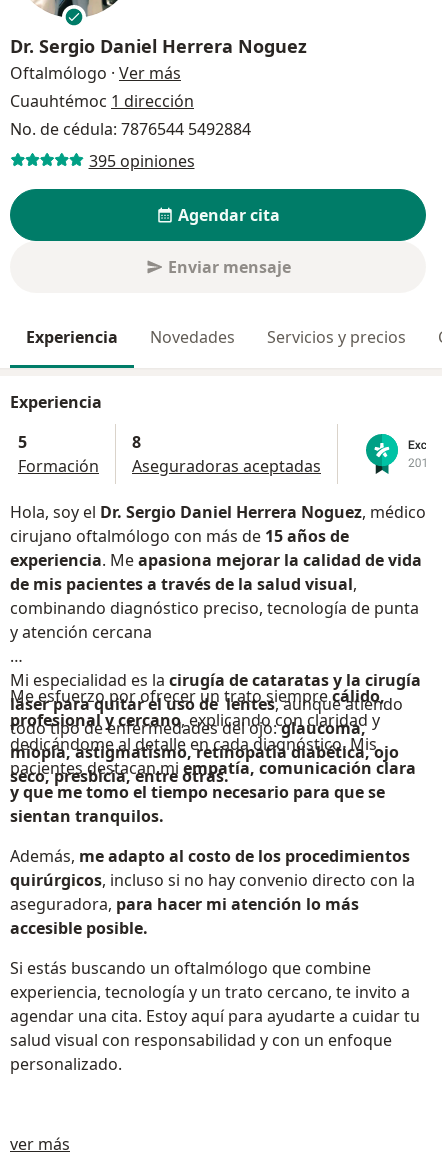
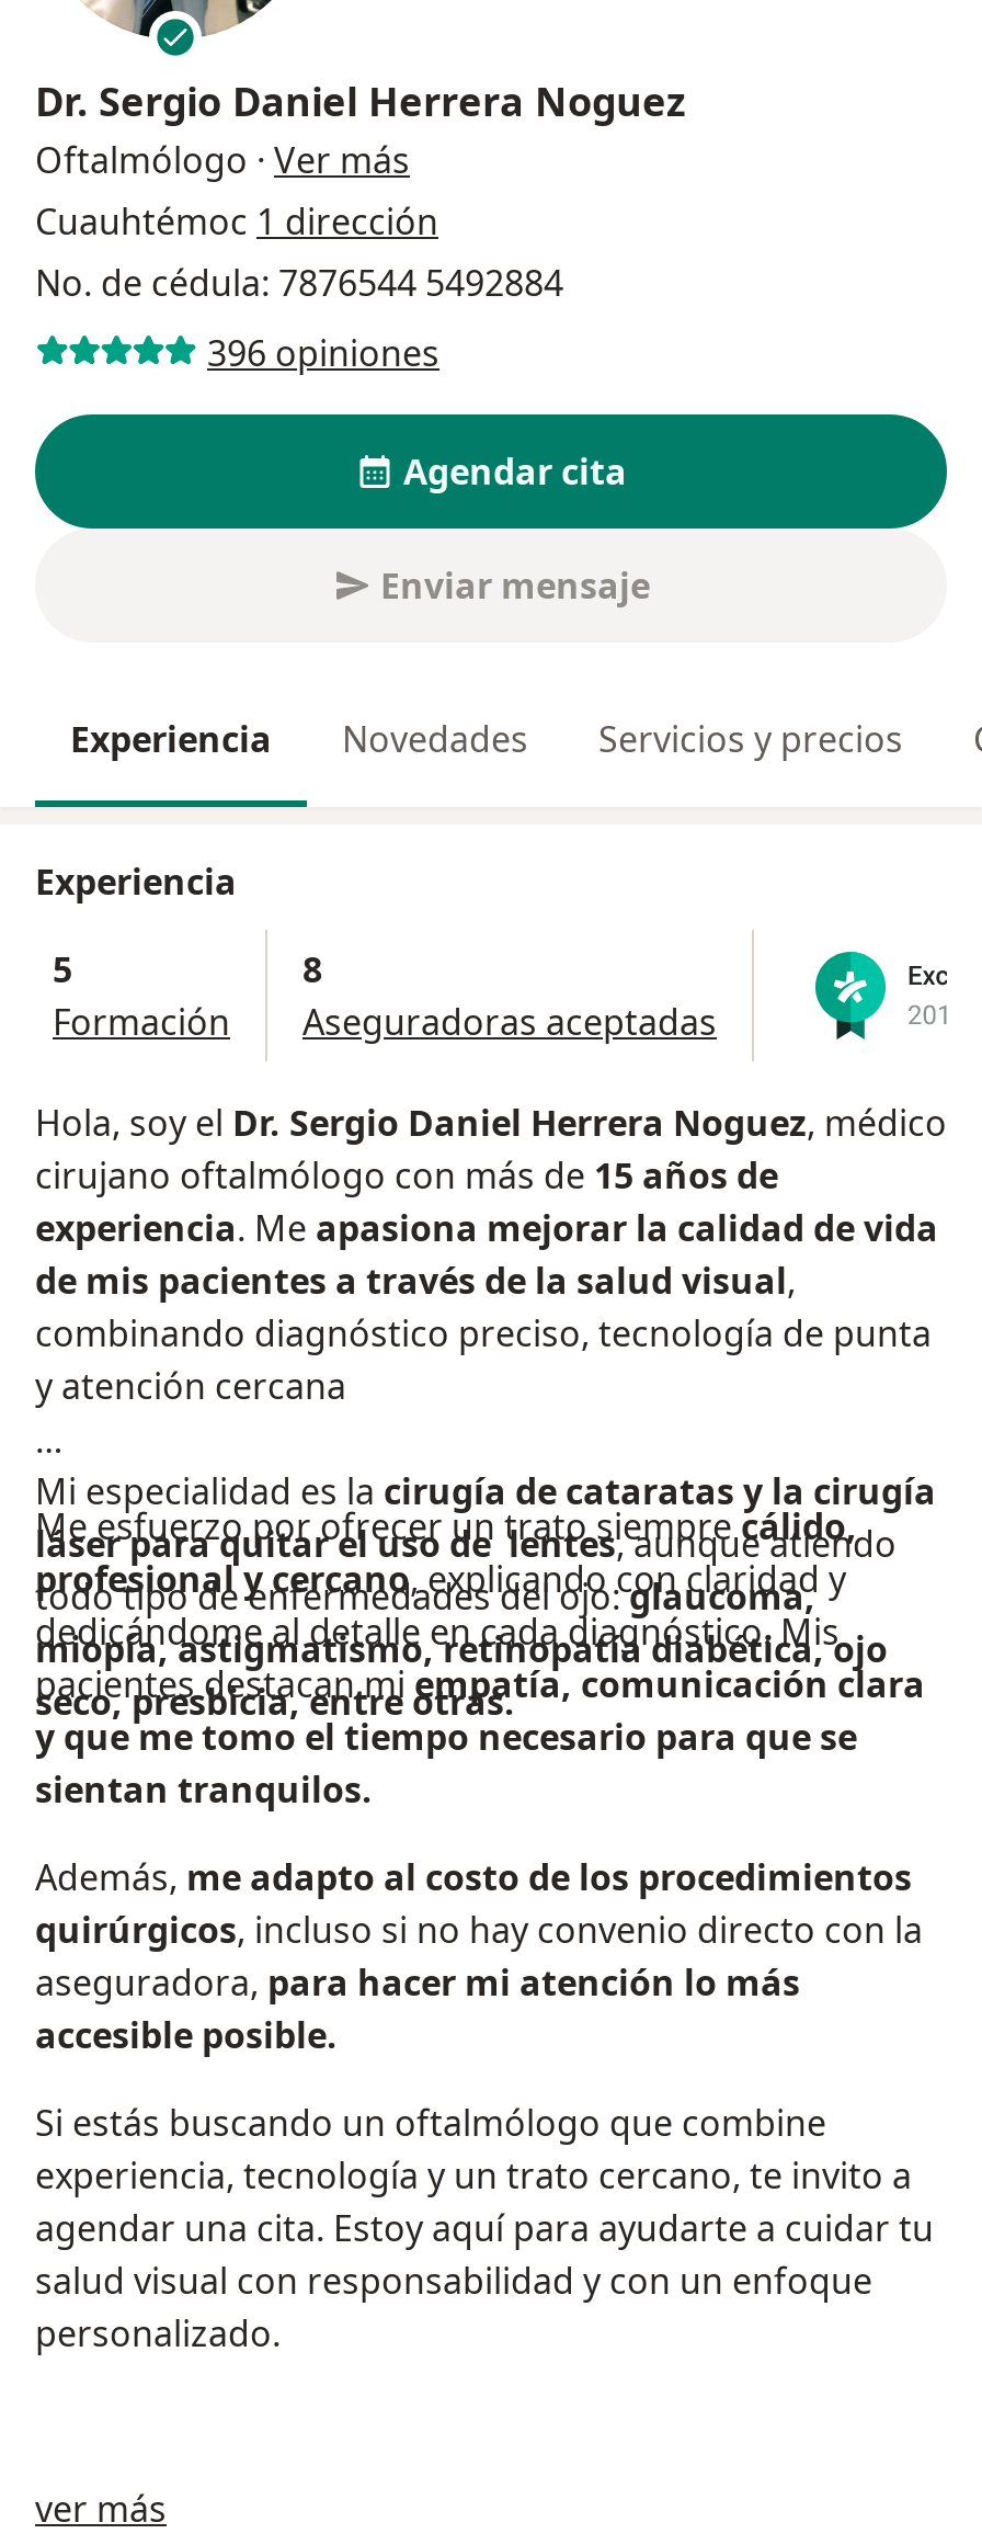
[88,150,194,172] 395 opiniones -> [207,329,439,377] 396 opiniones

